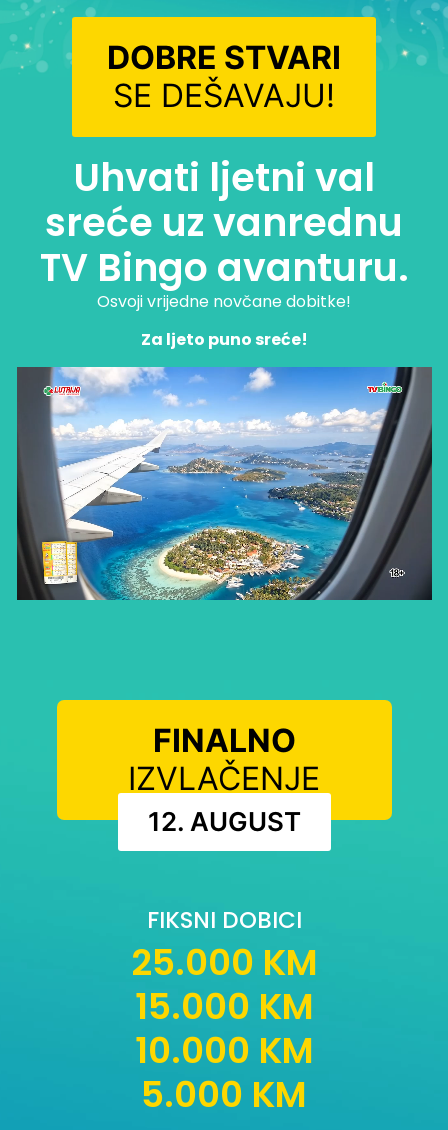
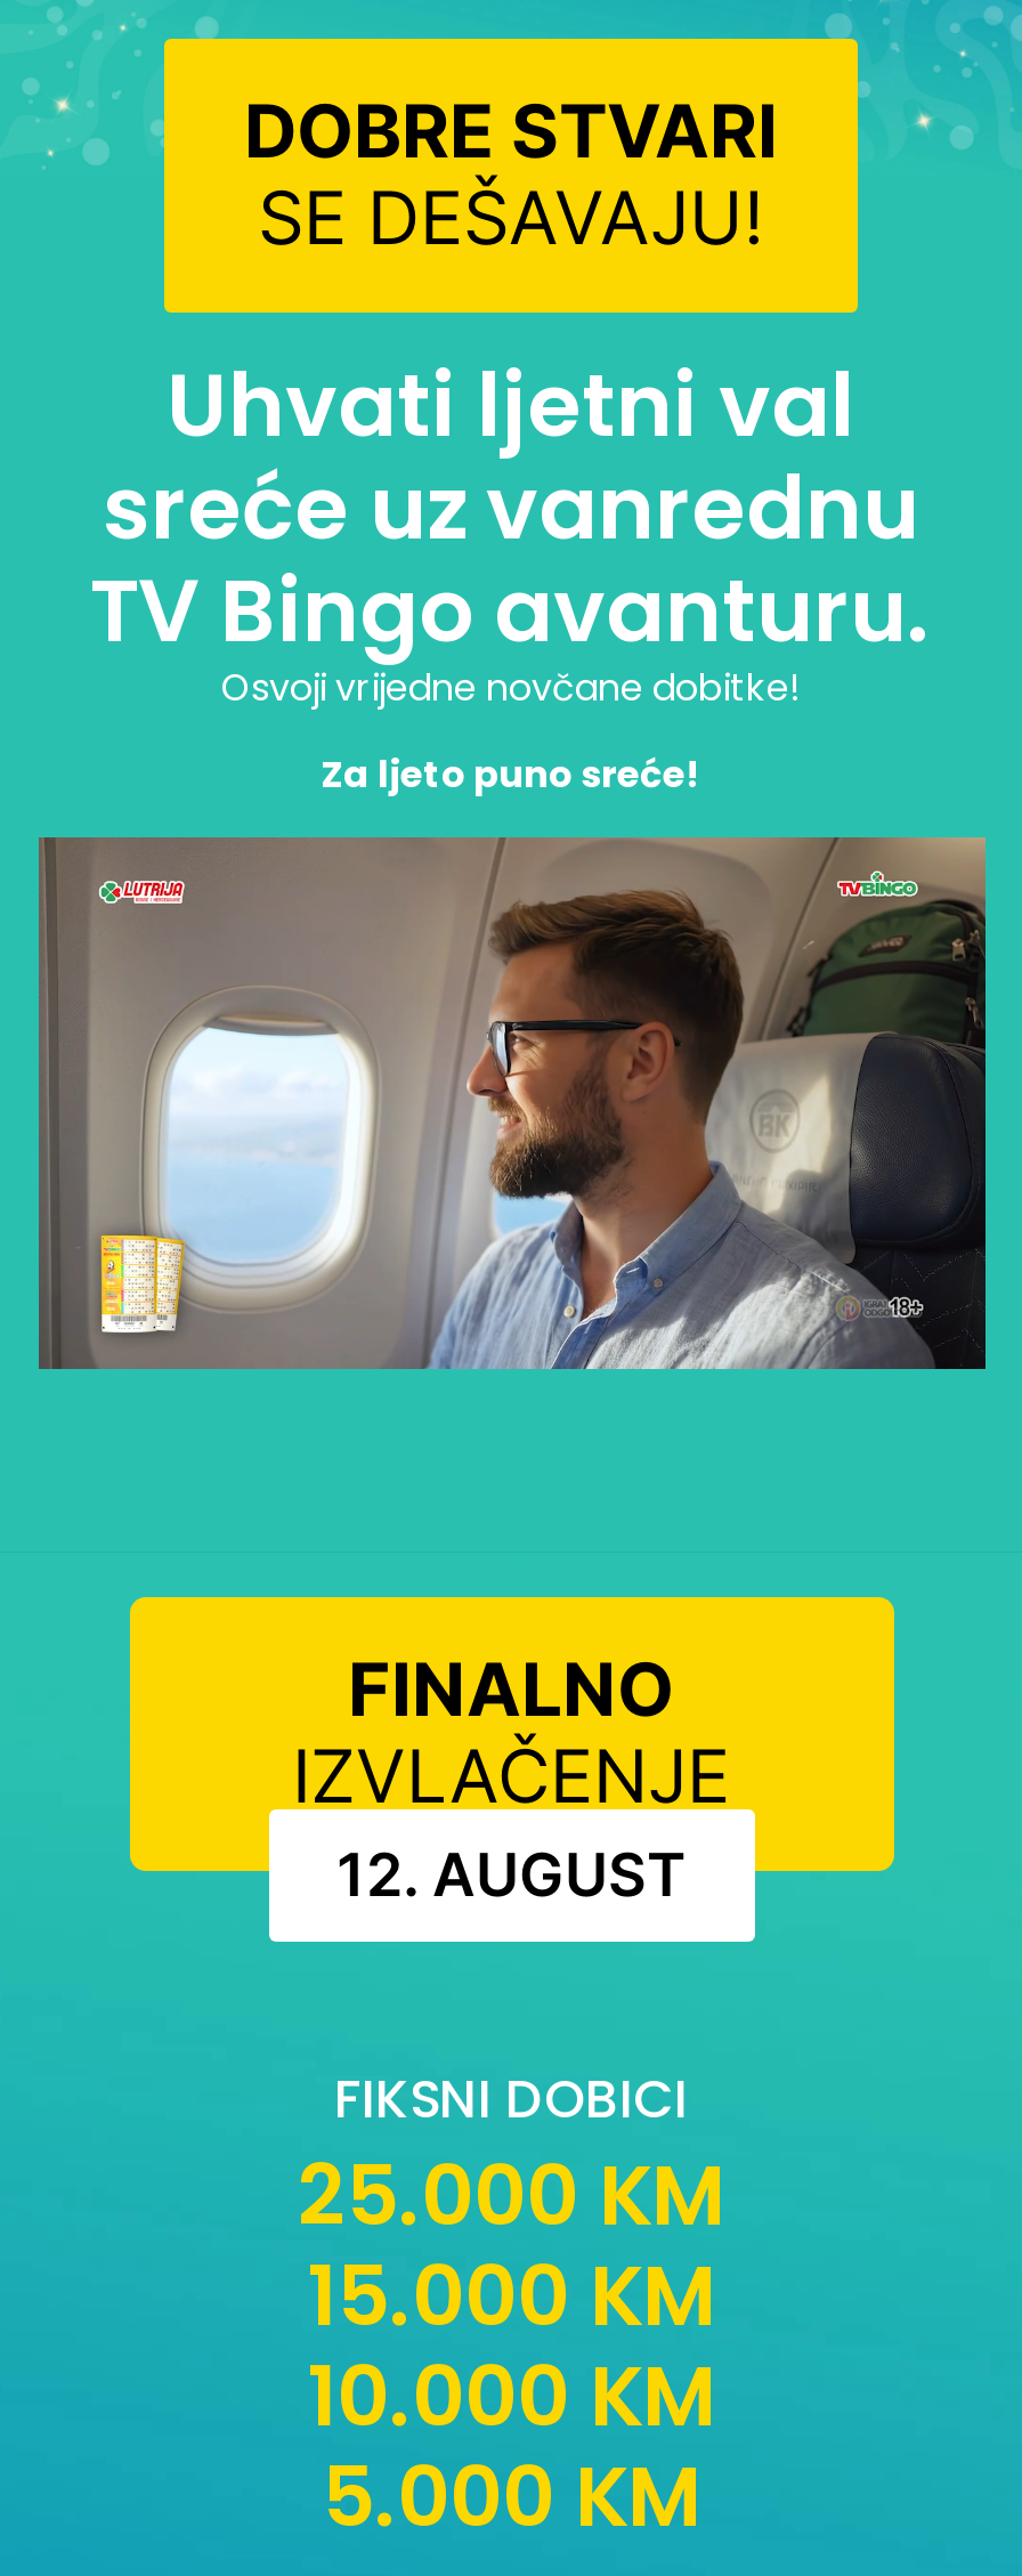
[17,366,432,601] [image] -> [39,835,985,1371] [image]

